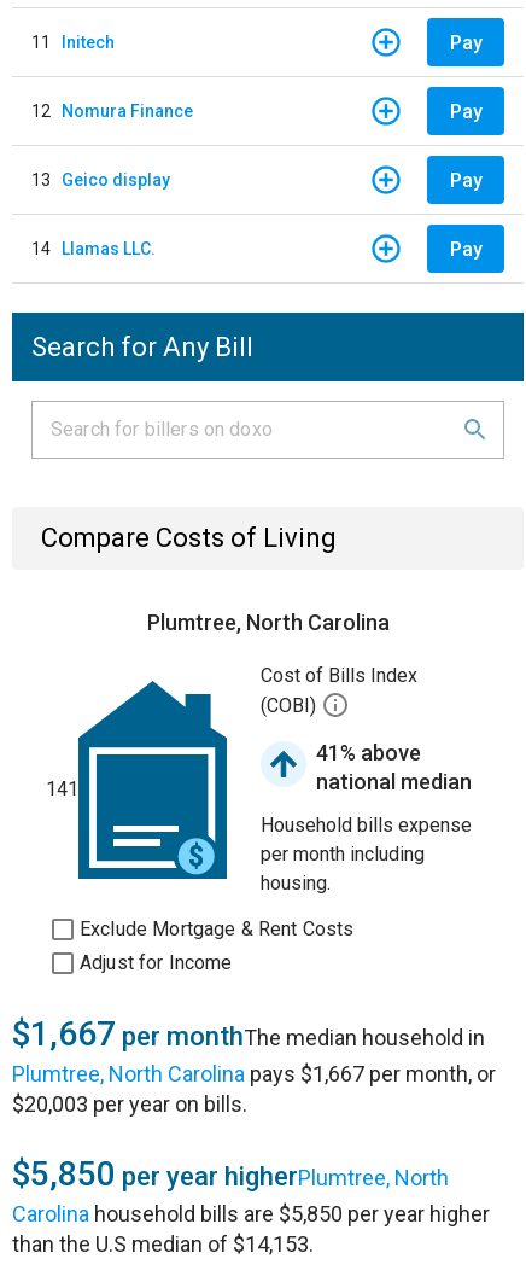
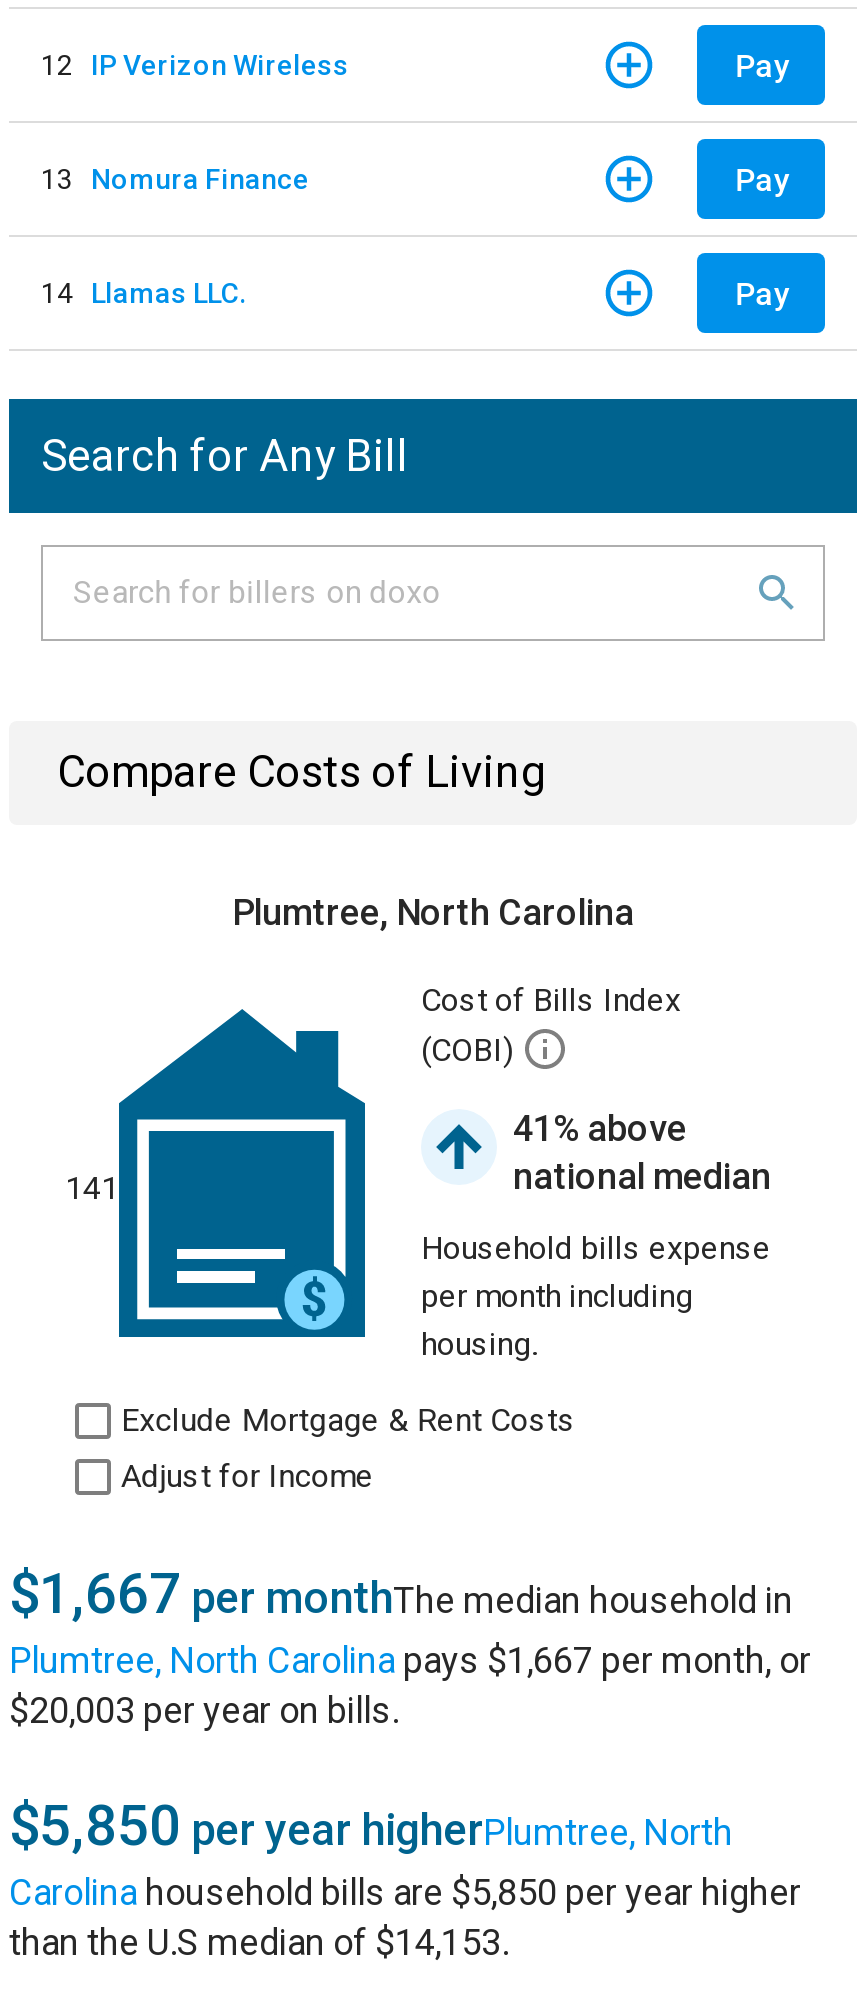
[31,32,115,51] 11 Initech -> [41,48,349,80] 12 IP Verizon Wireless
[31,100,483,189] 12 Nomura Finance | Pay | 13 Geico display -> [41,162,309,194] 13 Nomura Finance

